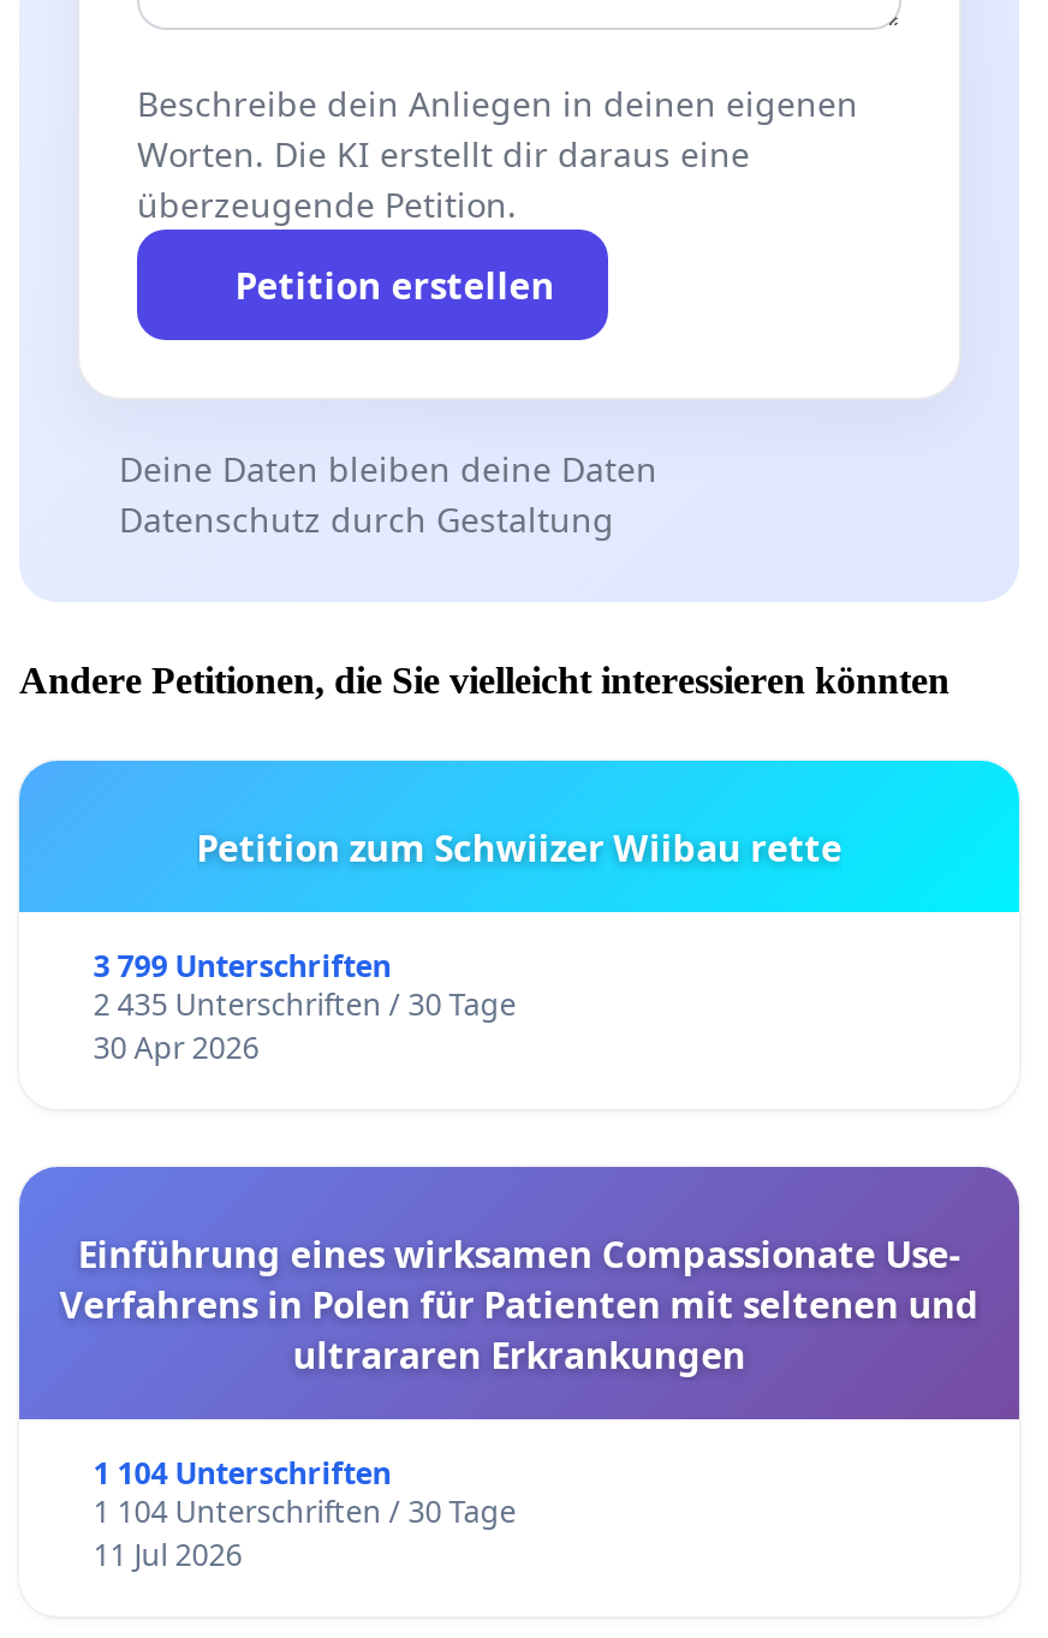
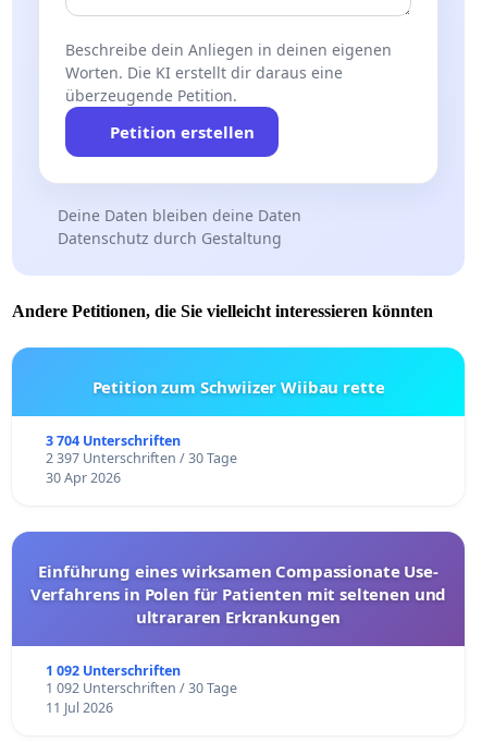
[93,946,391,986] 3 799 Unterschriften -> [45,431,180,450] 3 704 Unterschriften
[93,984,516,1025] 2 435 Unterschriften / 30 Tage -> [45,449,237,467] 2 397 Unterschriften / 30 Tage
[93,1453,391,1494] 1 104 Unterschriften -> [45,661,180,680] 1 092 Unterschriften
[93,1491,516,1532] 1 104 Unterschriften / 30 Tage -> [45,679,237,697] 1 092 Unterschriften / 30 Tage

